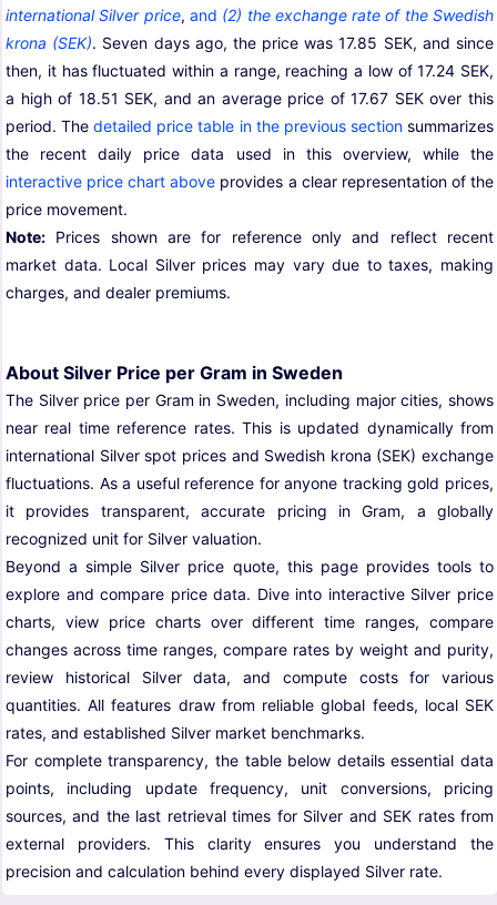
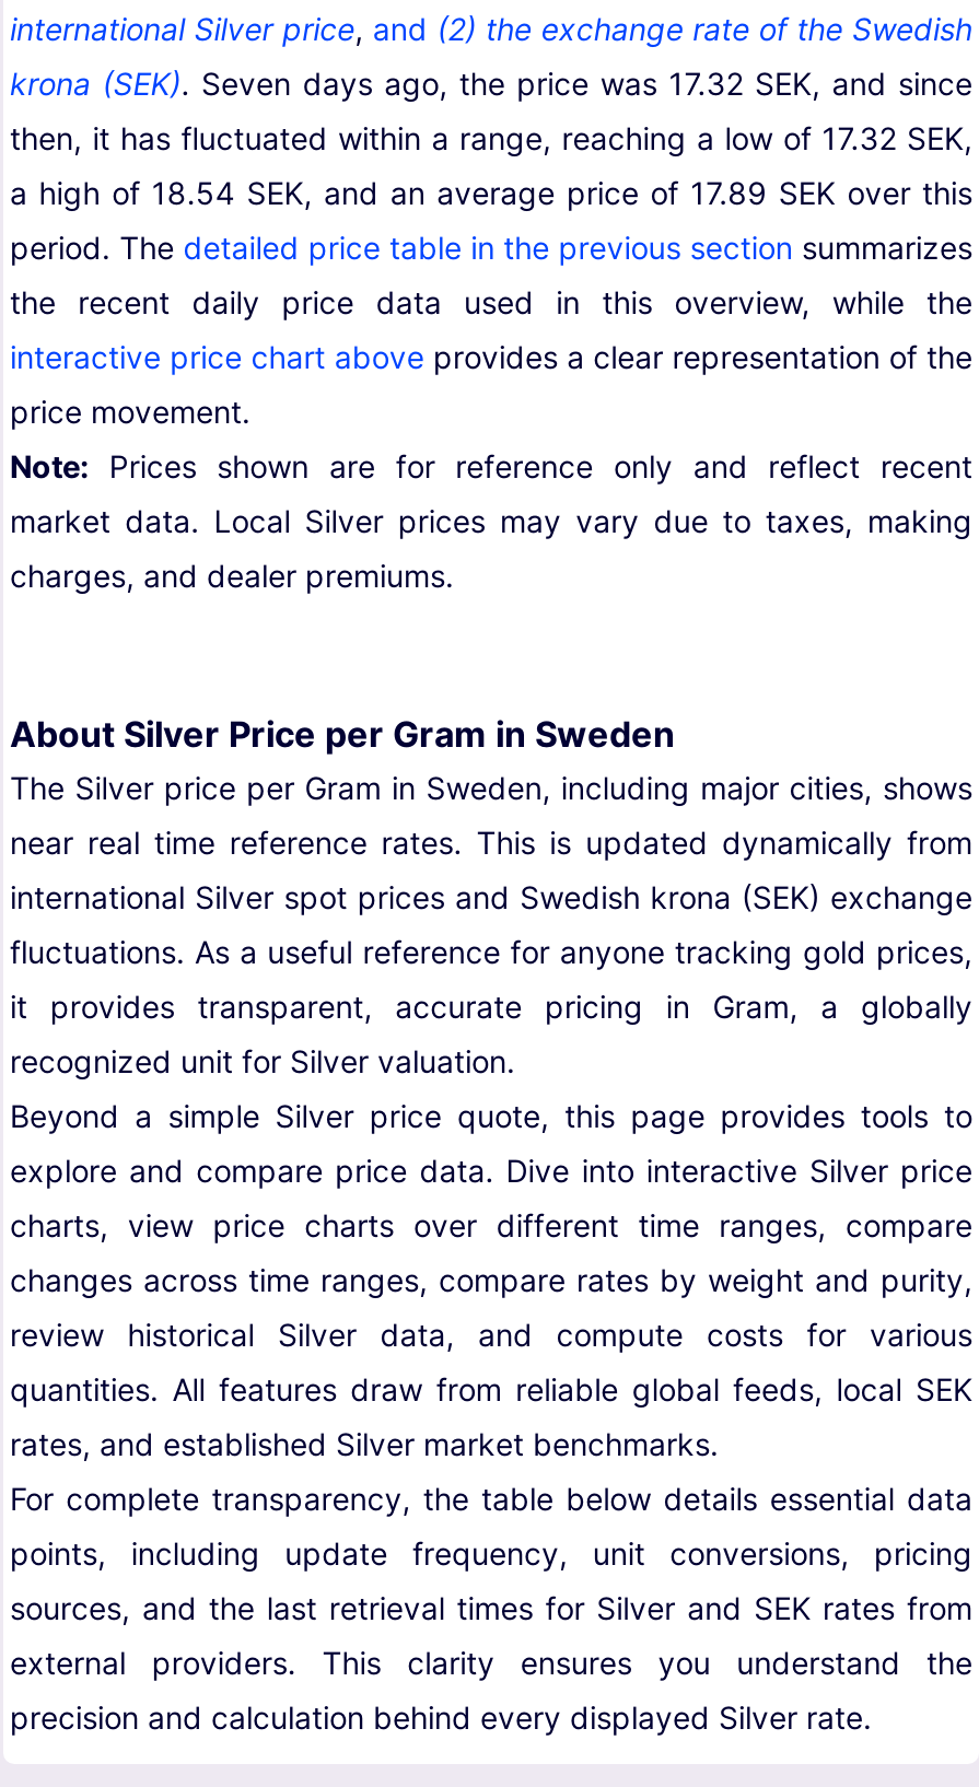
[6,34,494,53] krona (SEK). Seven days ago, the price was 17.85 SEK, and since -> [10,65,972,103] krona (SEK). Seven days ago, the price was 17.32 SEK, and since
[6,61,494,80] then, it has fluctuated within a range, reaching a low of 17.24 SEK, -> [10,120,972,157] then, it has fluctuated within a range, reaching a low of 17.32 SEK,
[6,89,494,108] a high of 18.51 SEK, and an average price of 17.67 SEK over this -> [10,175,972,212] a high of 18.54 SEK, and an average price of 17.89 SEK over this

